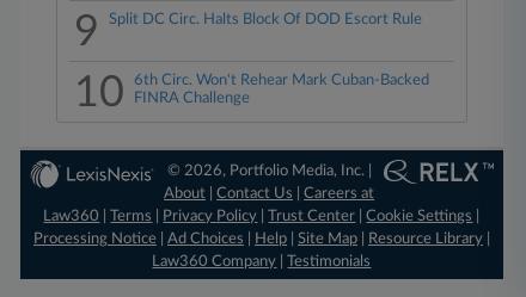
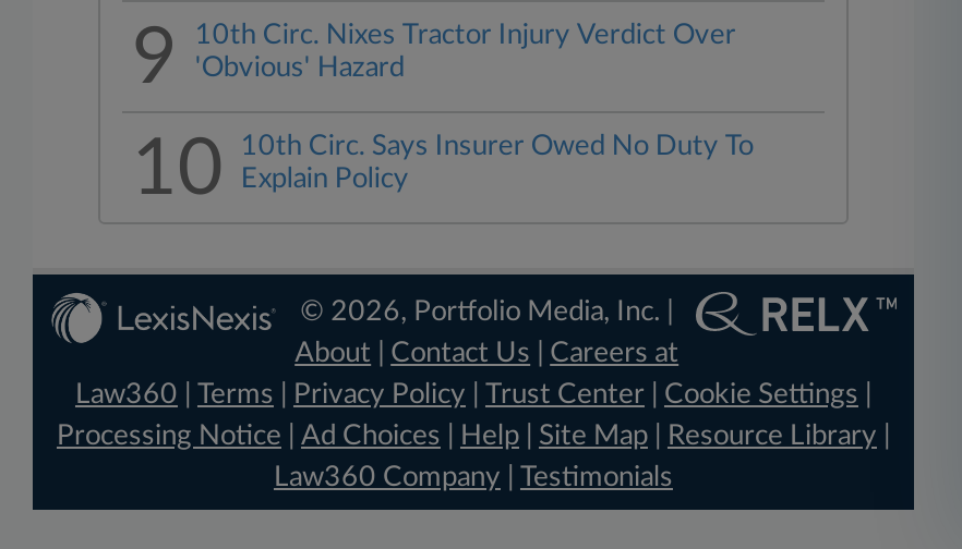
[109,12,422,27] Split DC Circ. Halts Block Of DOD Escort Rule -> [195,22,736,83] 10th Circ. Nixes Tractor Injury Verdict Over | 'Obvious' Hazard
[134,73,430,106] 6th Circ. Won't Rehear Mark Cuban-Backed | FINRA Challenge -> [241,133,753,194] 10th Circ. Says Insurer Owed No Duty To | Explain Policy

